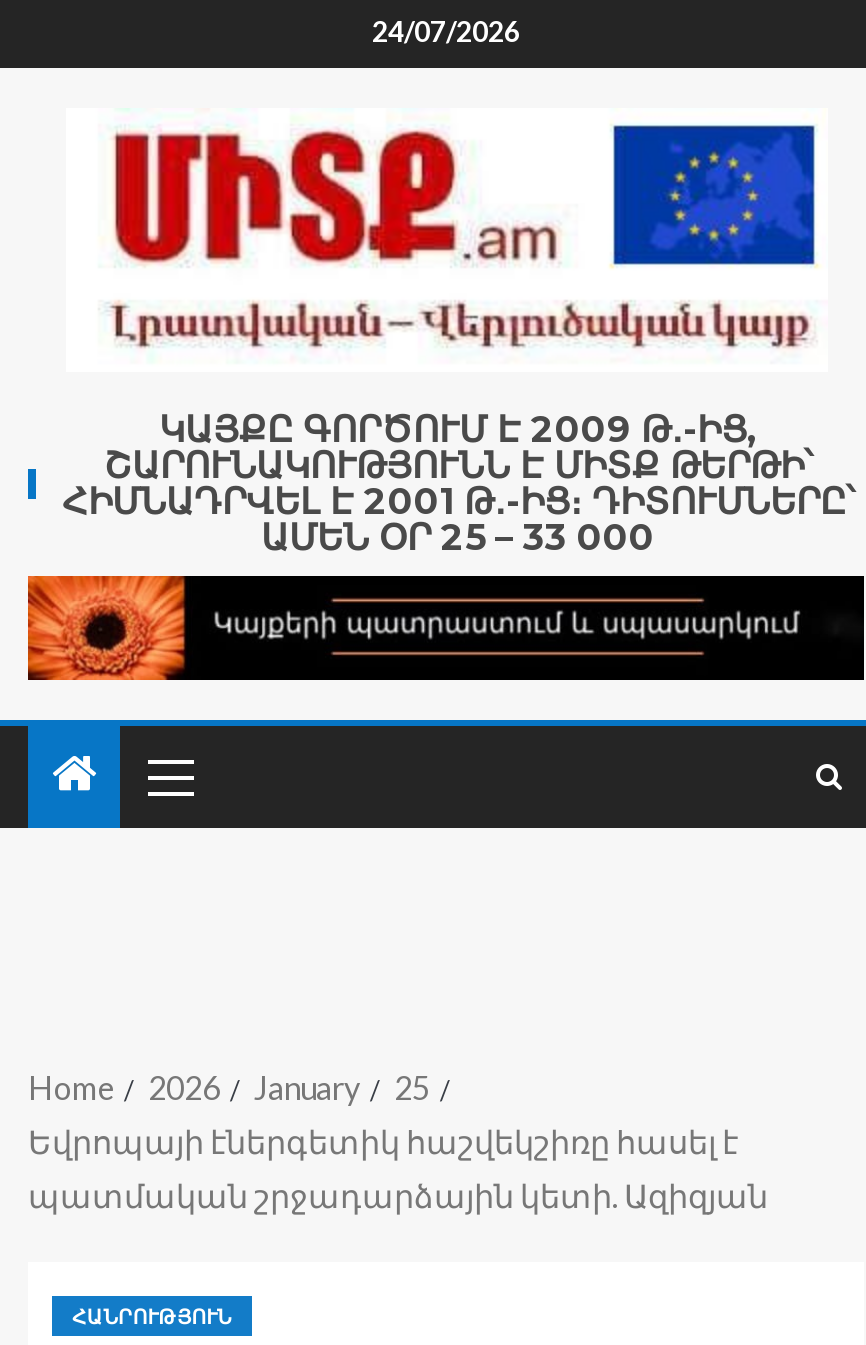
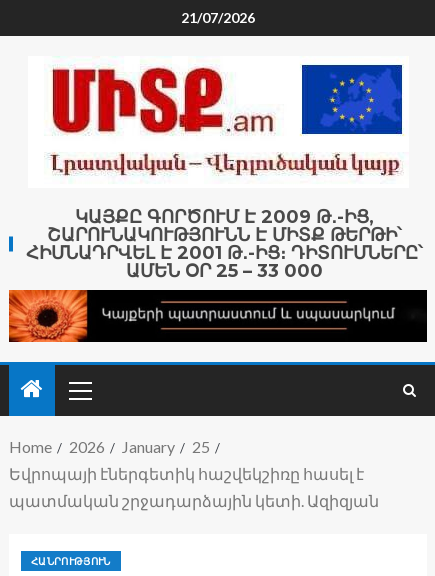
[372,14,520,48] 24/07/2026 -> [181,9,255,26] 21/07/2026

